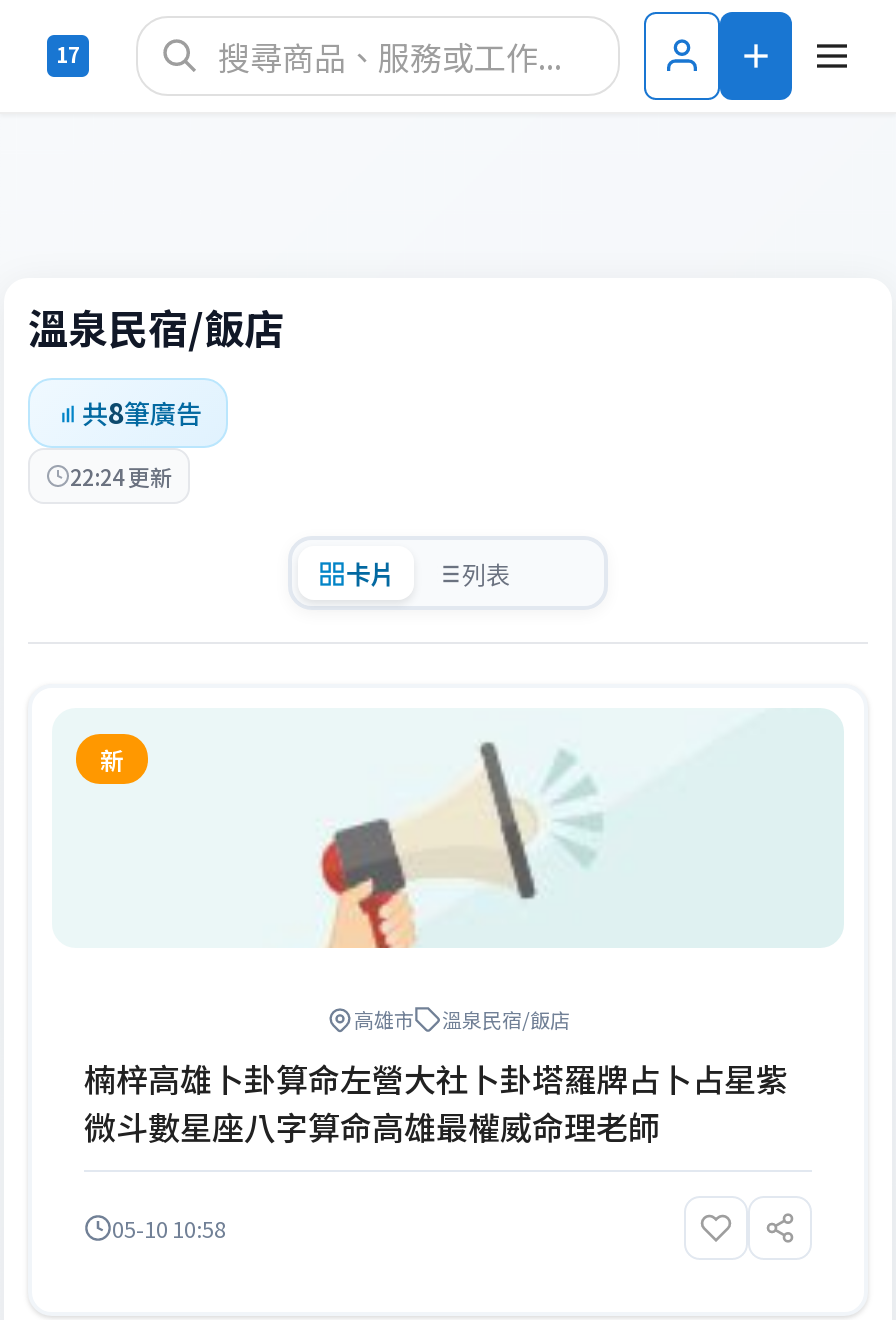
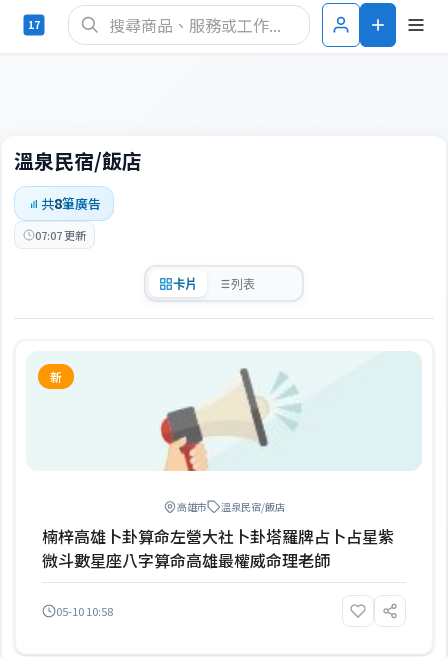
[70,460,172,492] 22:24 更新 -> [35,227,86,243] 07:07 更新

